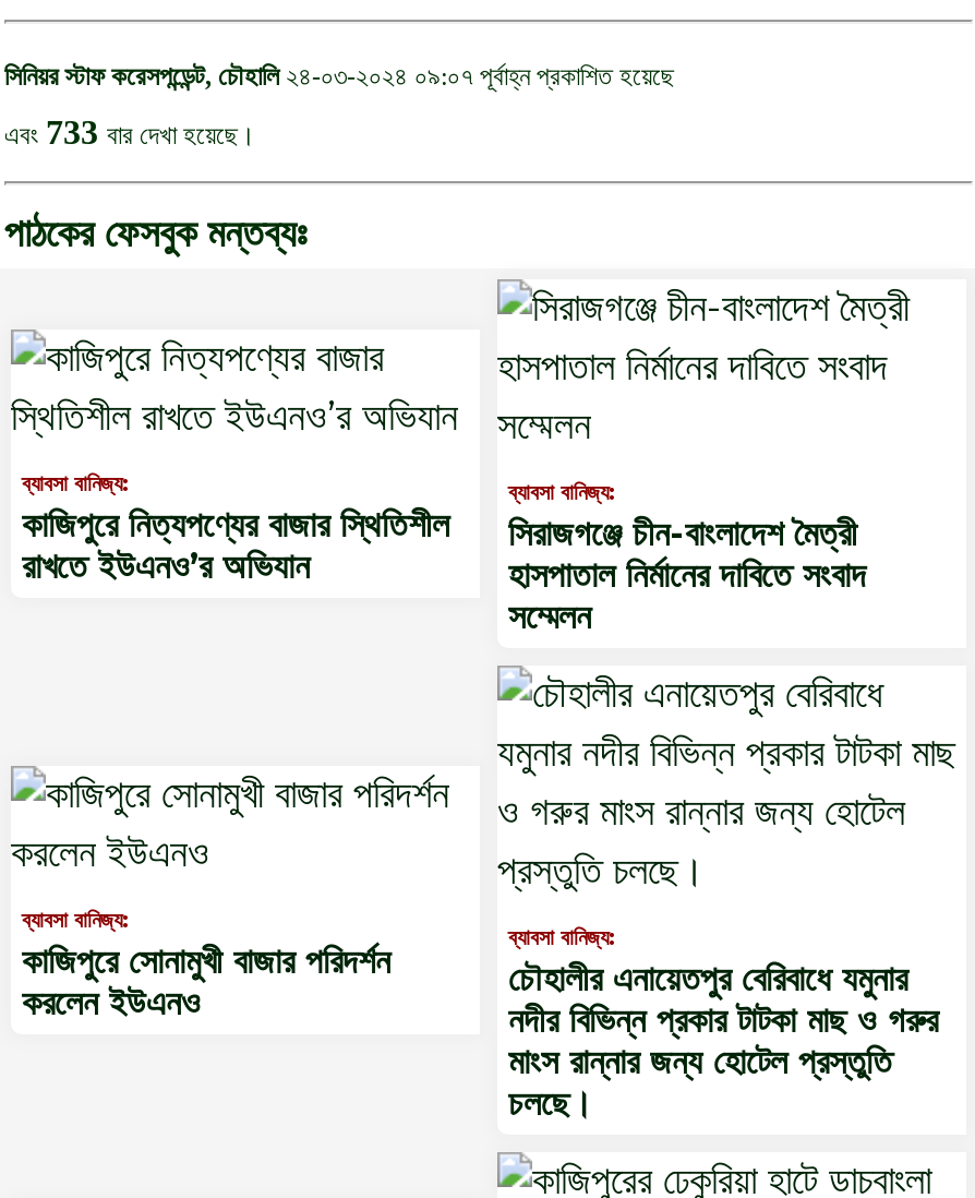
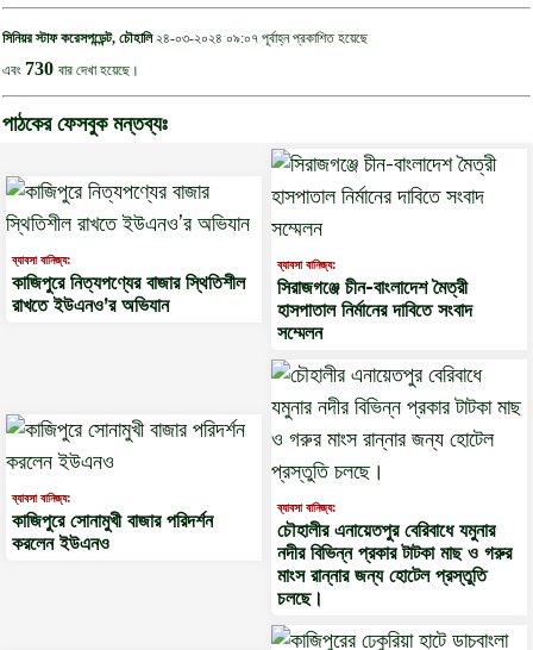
[4,114,255,151] এবং 733 বার দেখা হয়েছে। -> [2,59,139,79] এবং 730 বার দেখা হয়েছে।

